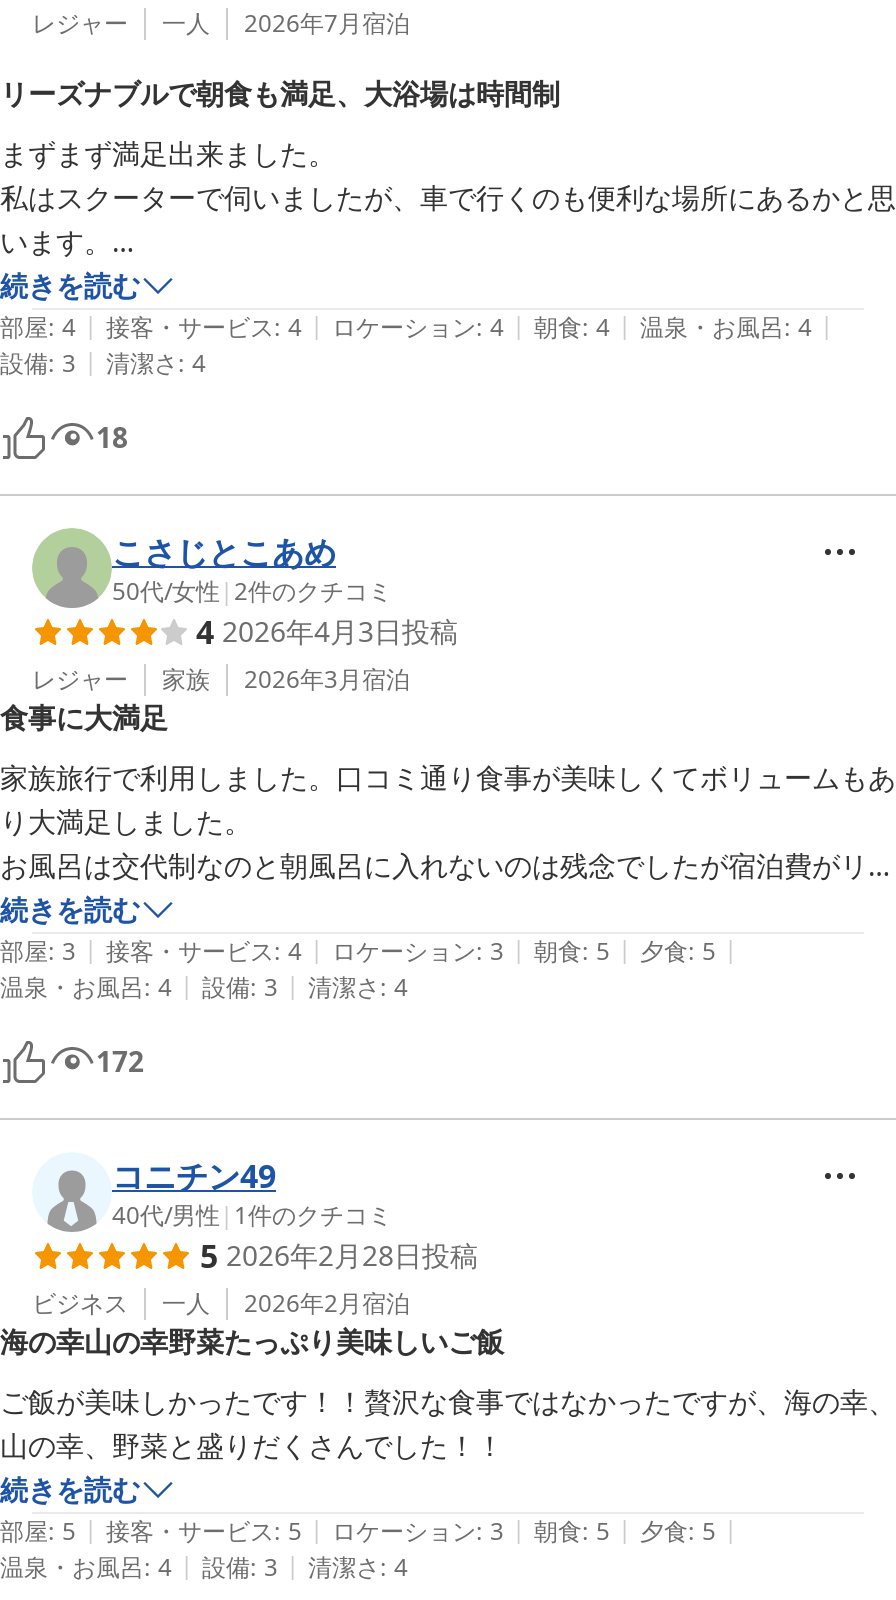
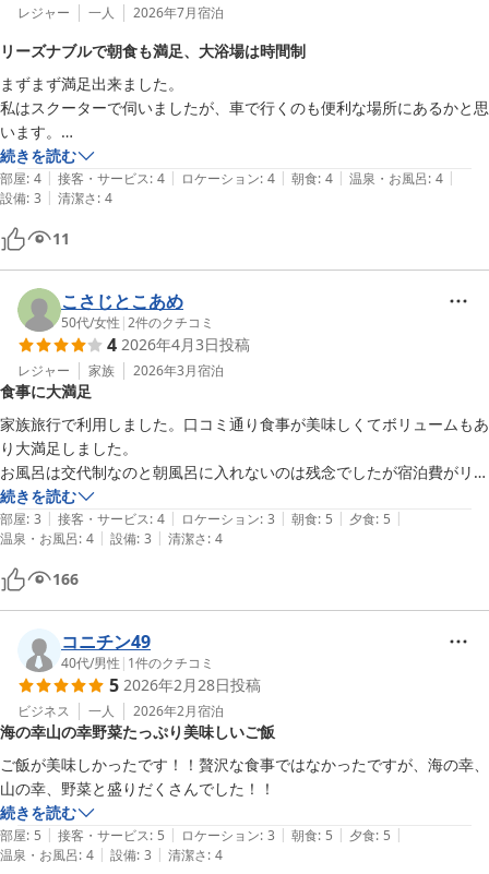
[96,418,128,456] 18 -> [52,228,70,249] 11
[96,1042,144,1080] 172 -> [52,568,79,589] 166

